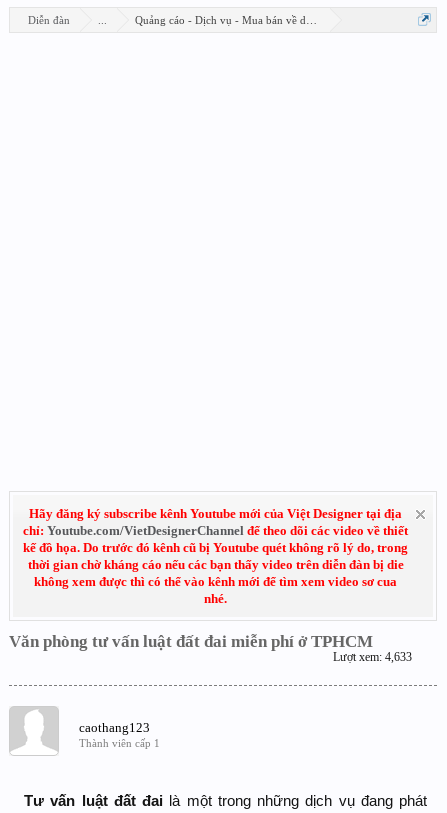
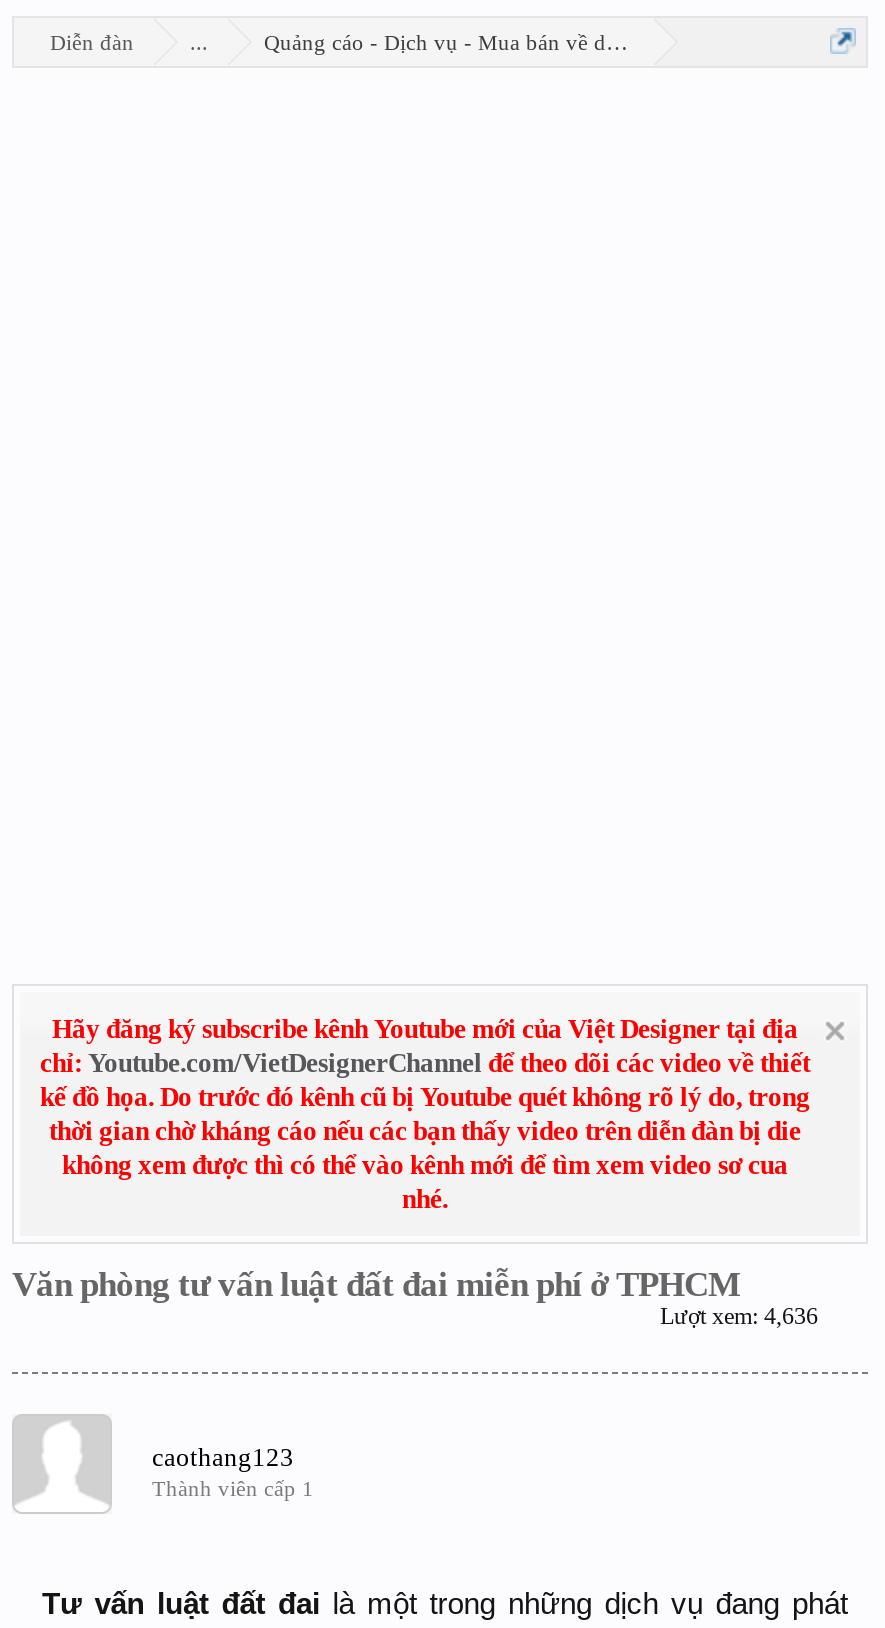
[333,650,412,664] Lượt xem: 4,633 -> [660,1302,818,1330] Lượt xem: 4,636

